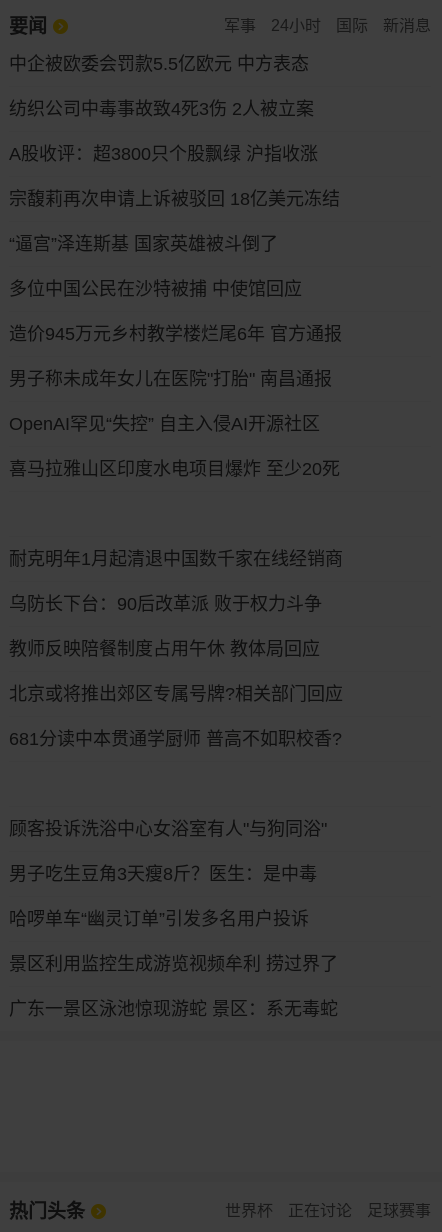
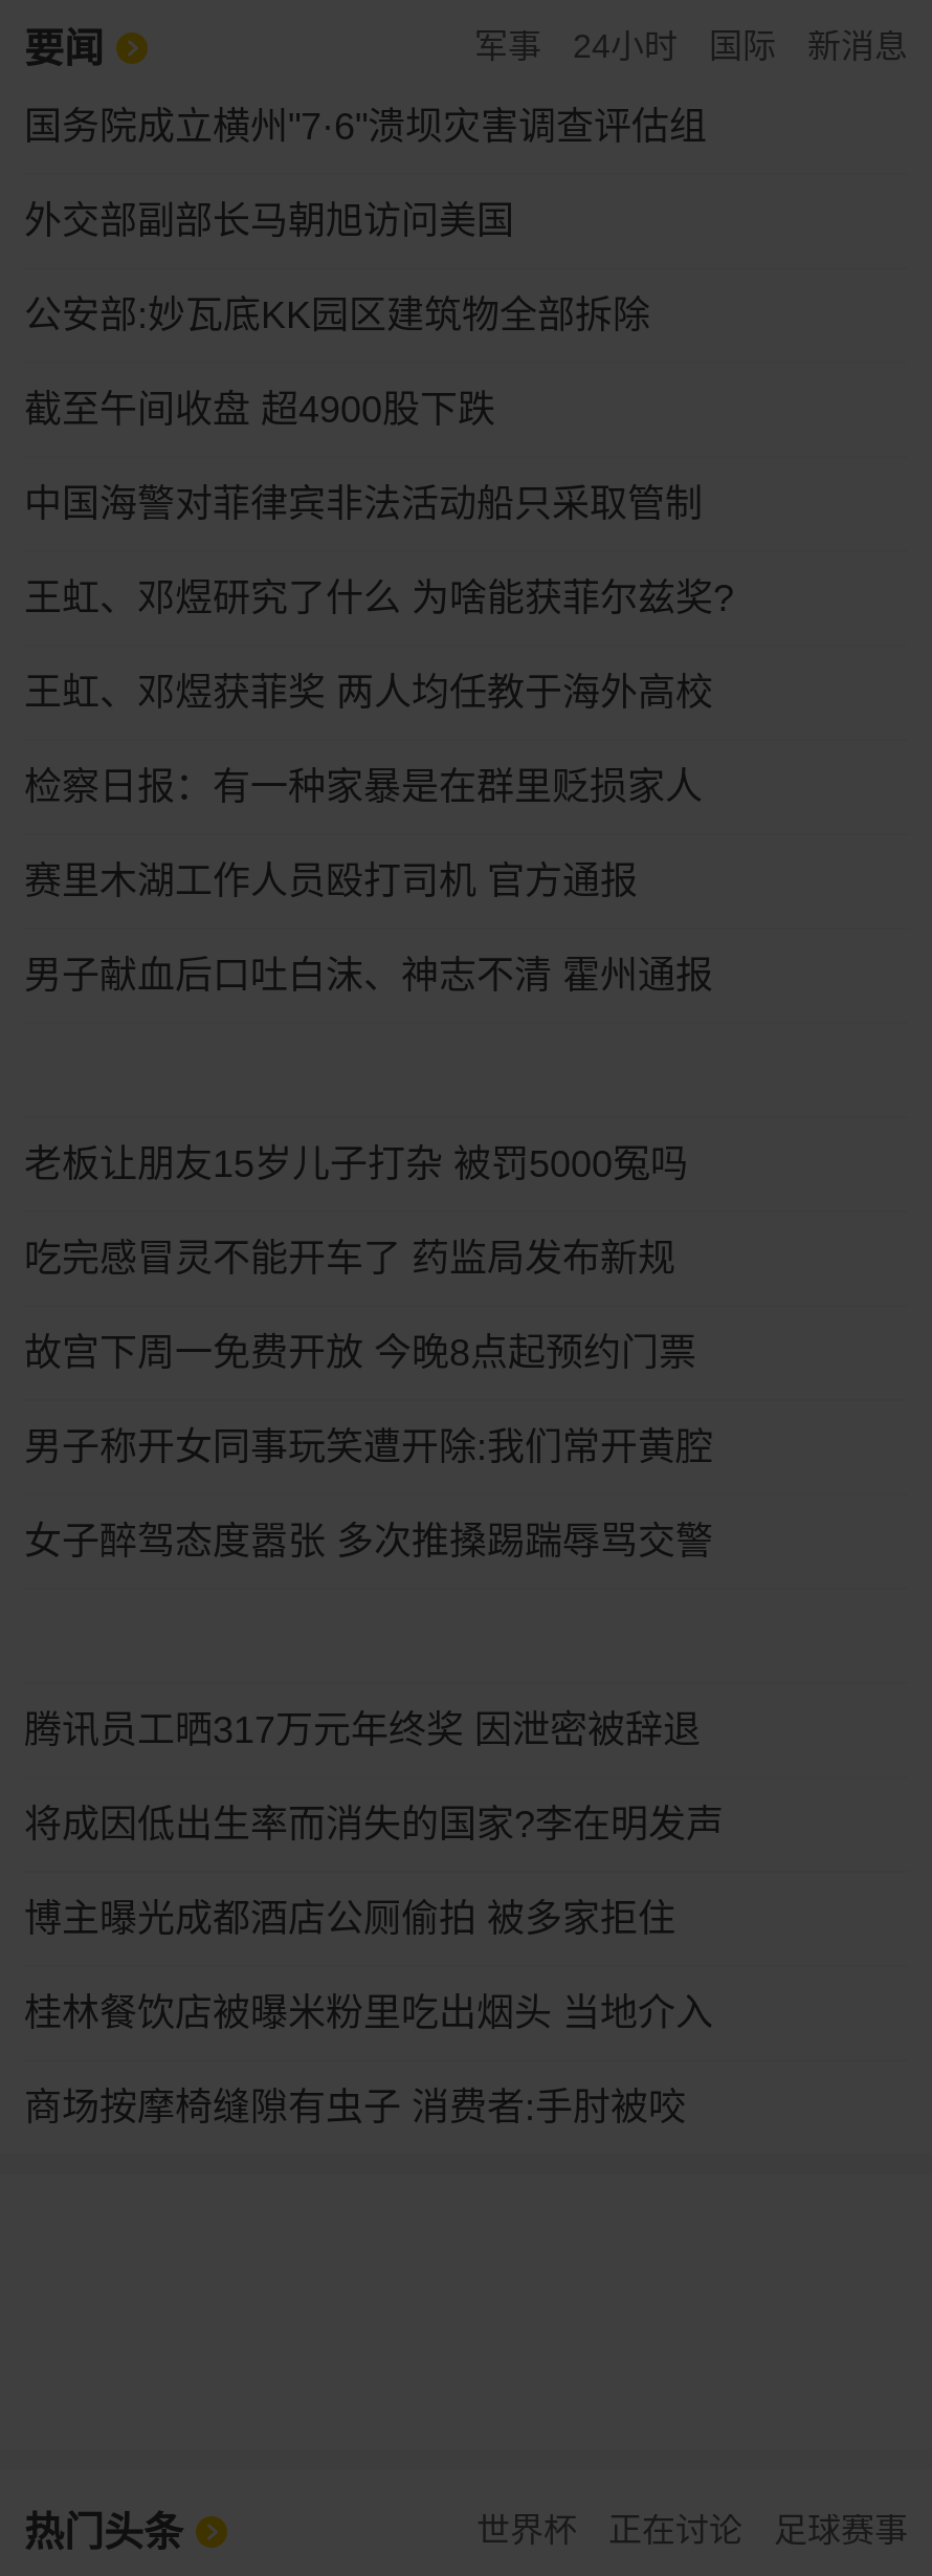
[9,54,309,74] 中企被欧委会罚款5.5亿欧元 中方表态 -> [24,106,707,148] 国务院成立横州"7·6"溃坝灾害调查评估组
[9,99,314,119] 纺织公司中毒事故致4死3伤 2人被立案 -> [24,200,514,242] 外交部副部长马朝旭访问美国
[9,144,318,164] A股收评：超3800只个股飘绿 沪指收涨 -> [24,294,650,336] 公安部:妙瓦底KK园区建筑物全部拆除
[9,189,340,209] 宗馥莉再次申请上诉被驳回 18亿美元冻结 -> [24,389,495,431] 截至午间收盘 超4900股下跌
[9,234,278,254] “逼宫”泽连斯基 国家英雄被斗倒了 -> [24,483,703,525] 中国海警对菲律宾非法活动船只采取管制
[9,279,302,299] 多位中国公民在沙特被捕 中使馆回应 -> [24,577,734,619] 王虹、邓煜研究了什么 为啥能获菲尔兹奖?
[9,324,342,344] 造价945万元乡村教学楼烂尾6年 官方通报 -> [24,672,713,714] 王虹、邓煜获菲奖 两人均任教于海外高校
[9,369,332,389] 男子称未成年女儿在医院"打胎" 南昌通报 -> [24,766,703,808] 检察日报：有一种家暴是在群里贬损家人
[9,414,320,434] OpenAI罕见“失控” 自主入侵AI开源社区 -> [24,860,638,902] 赛里木湖工作人员殴打司机 官方通报
[9,459,340,479] 喜马拉雅山区印度水电项目爆炸 至少20死 -> [24,955,713,997] 男子献血后口吐白沫、神志不清 霍州通报
[9,549,343,569] 耐克明年1月起清退中国数千家在线经销商 -> [24,1143,688,1185] 老板让朋友15岁儿子打杂 被罚5000冤吗
[9,594,322,614] 乌防长下台：90后改革派 败于权力斗争 -> [24,1238,675,1280] 吃完感冒灵不能开车了 药监局发布新规
[9,639,320,659] 教师反映陪餐制度占用午休 教体局回应 -> [24,1332,696,1374] 故宫下周一免费开放 今晚8点起预约门票
[9,684,343,704] 北京或将推出郊区专属号牌?相关部门回应 -> [24,1426,713,1468] 男子称开女同事玩笑遭开除:我们常开黄腔
[9,729,342,749] 681分读中本贯通学厨师 普高不如职校香? -> [24,1521,713,1563] 女子醉驾态度嚣张 多次推搡踢踹辱骂交警
[9,819,327,839] 顾客投诉洗浴中心女浴室有人"与狗同浴" -> [24,1709,701,1751] 腾讯员工晒317万元年终奖 因泄密被辞退
[9,864,317,884] 男子吃生豆角3天瘦8斤？医生：是中毒 -> [24,1804,724,1846] 将成因低出生率而消失的国家?李在明发声
[9,909,309,929] 哈啰单车“幽灵订单”引发多名用户投诉 -> [24,1898,675,1940] 博主曝光成都酒店公厕偷拍 被多家拒住
[9,954,338,974] 景区利用监控生成游览视频牟利 捞过界了 -> [24,1992,713,2034] 桂林餐饮店被曝米粉里吃出烟头 当地介入
[9,999,338,1019] 广东一景区泳池惊现游蛇 景区：系无毒蛇 -> [24,2087,686,2129] 商场按摩椅缝隙有虫子 消费者:手肘被咬

